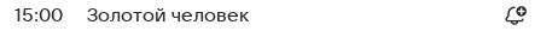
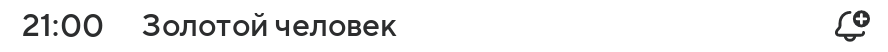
[14,5,249,26] 15:00 Золотой человек -> [22,8,396,44] 21:00 Золотой человек

